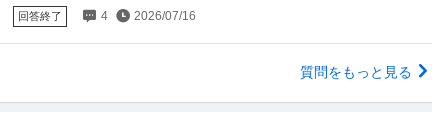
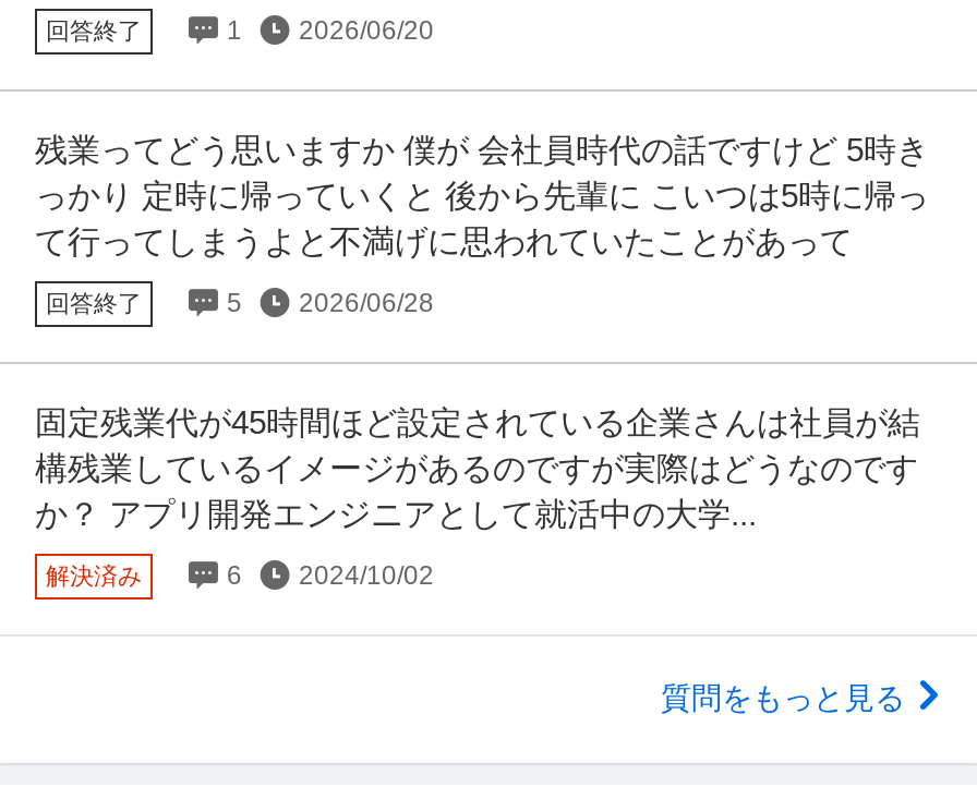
[101,9,196,23] 4 | 2026/07/16 -> [35,16,929,591] 1 | 2026/06/20 | 残業ってどう思いますか 僕が 会社員時代の話ですけど 5時き | っかり 定時に帰っていくと 後から先輩に こいつは5時に帰っ | て行ってしまうよと不満げに思われていたことがあって | 回答終了 | 5 | 2026/06/28 | 固定残業代が45時間ほど設定されている企業さんは社員が結 | 構残業しているイメージがあるのですが実際はどうなのです | か？ アプリ開発エンジニアとして就活中の大学... | 解決済み | 6 | 2024/10/02

